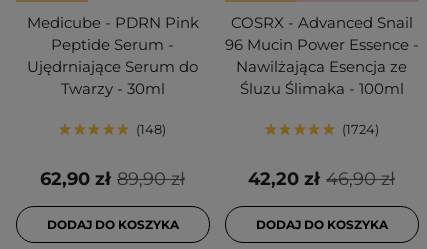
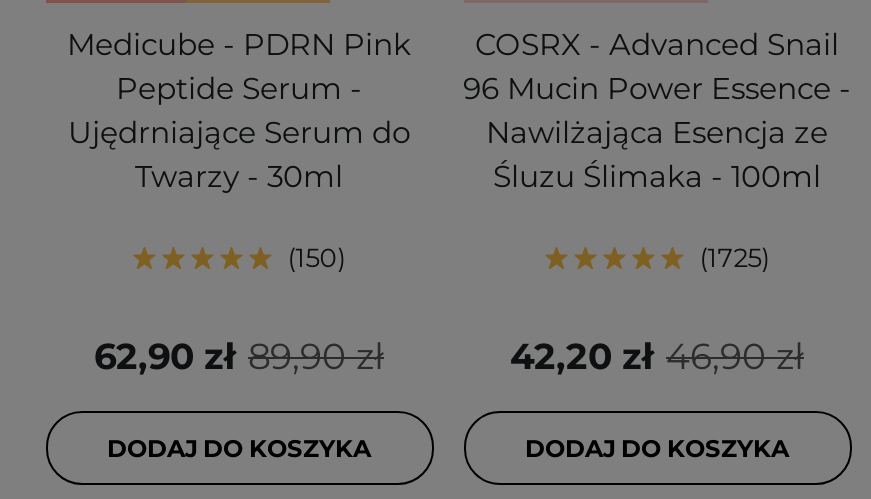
[140,121,162,137] 148 -> [296,242,338,274] 150
[346,121,375,137] 1724 -> [708,242,762,274] 1725

